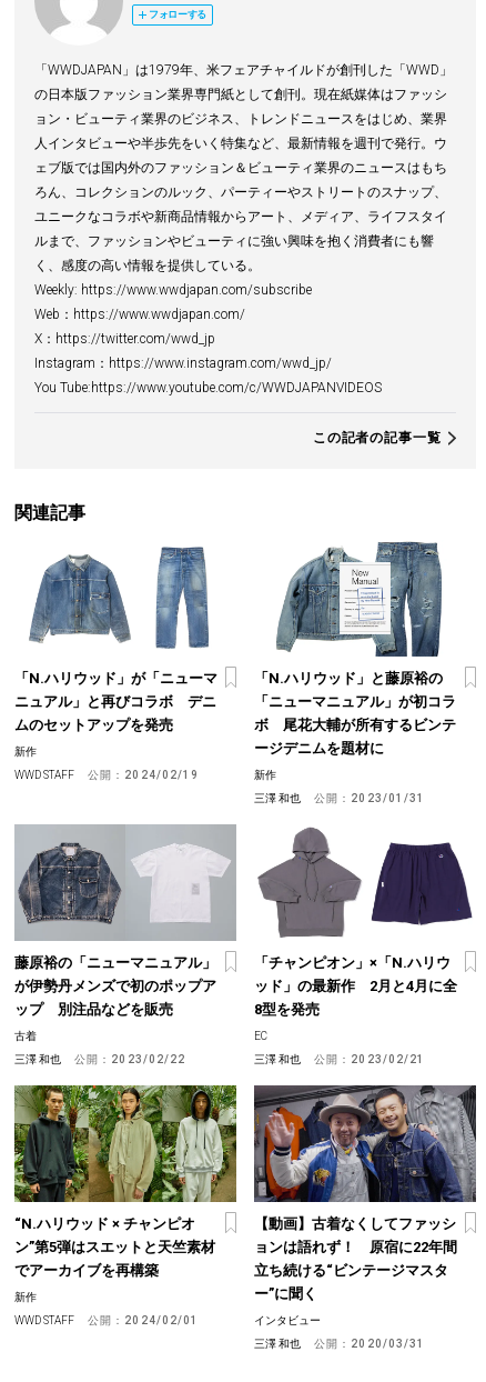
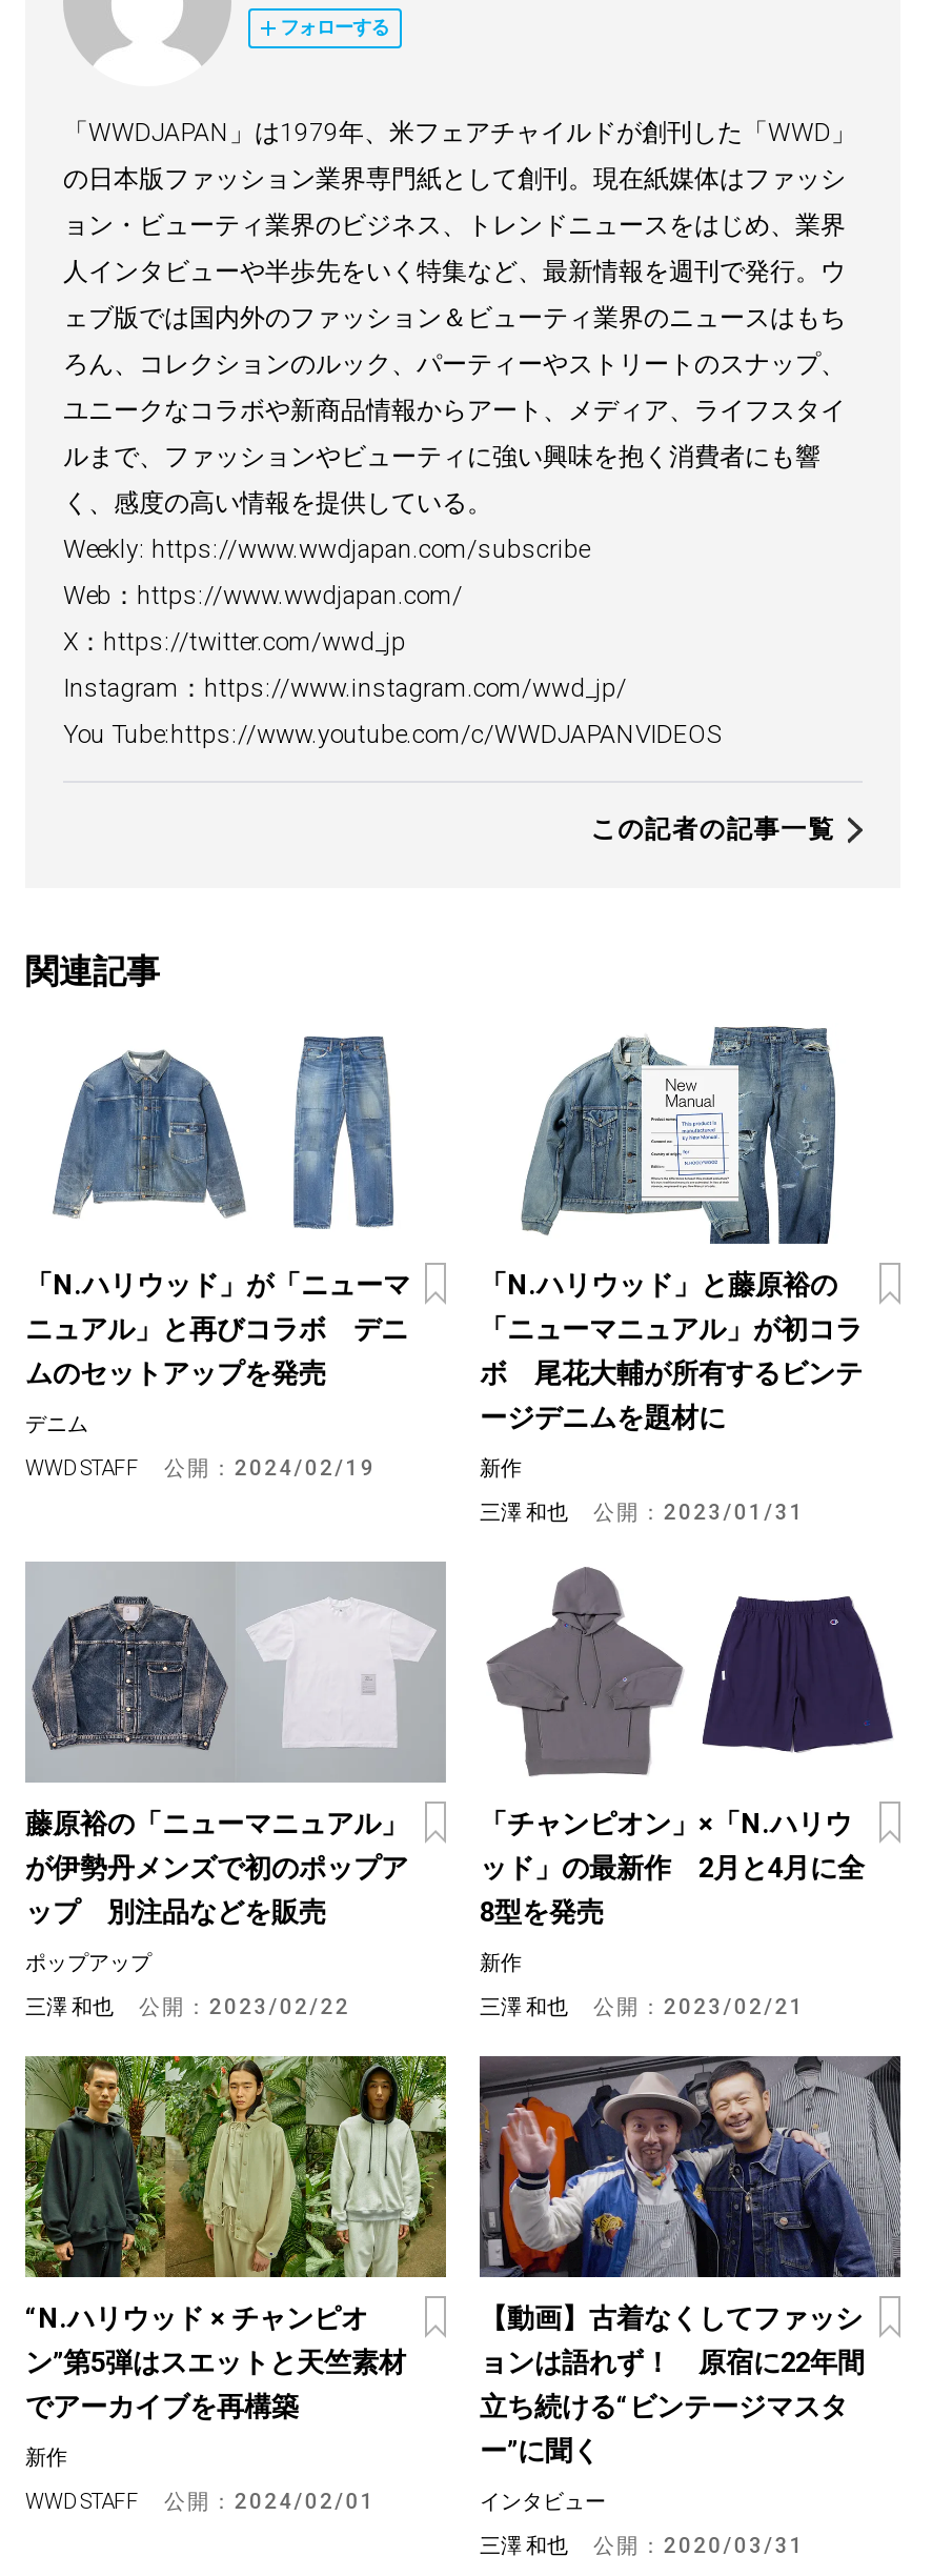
[14,745,37,757] 新作 -> [25,1412,88,1435] デニム
[14,1030,37,1042] 古着 -> [25,1950,151,1973] ポップアップ
[254,1030,267,1042] EC -> [480,1950,522,1973] 新作

